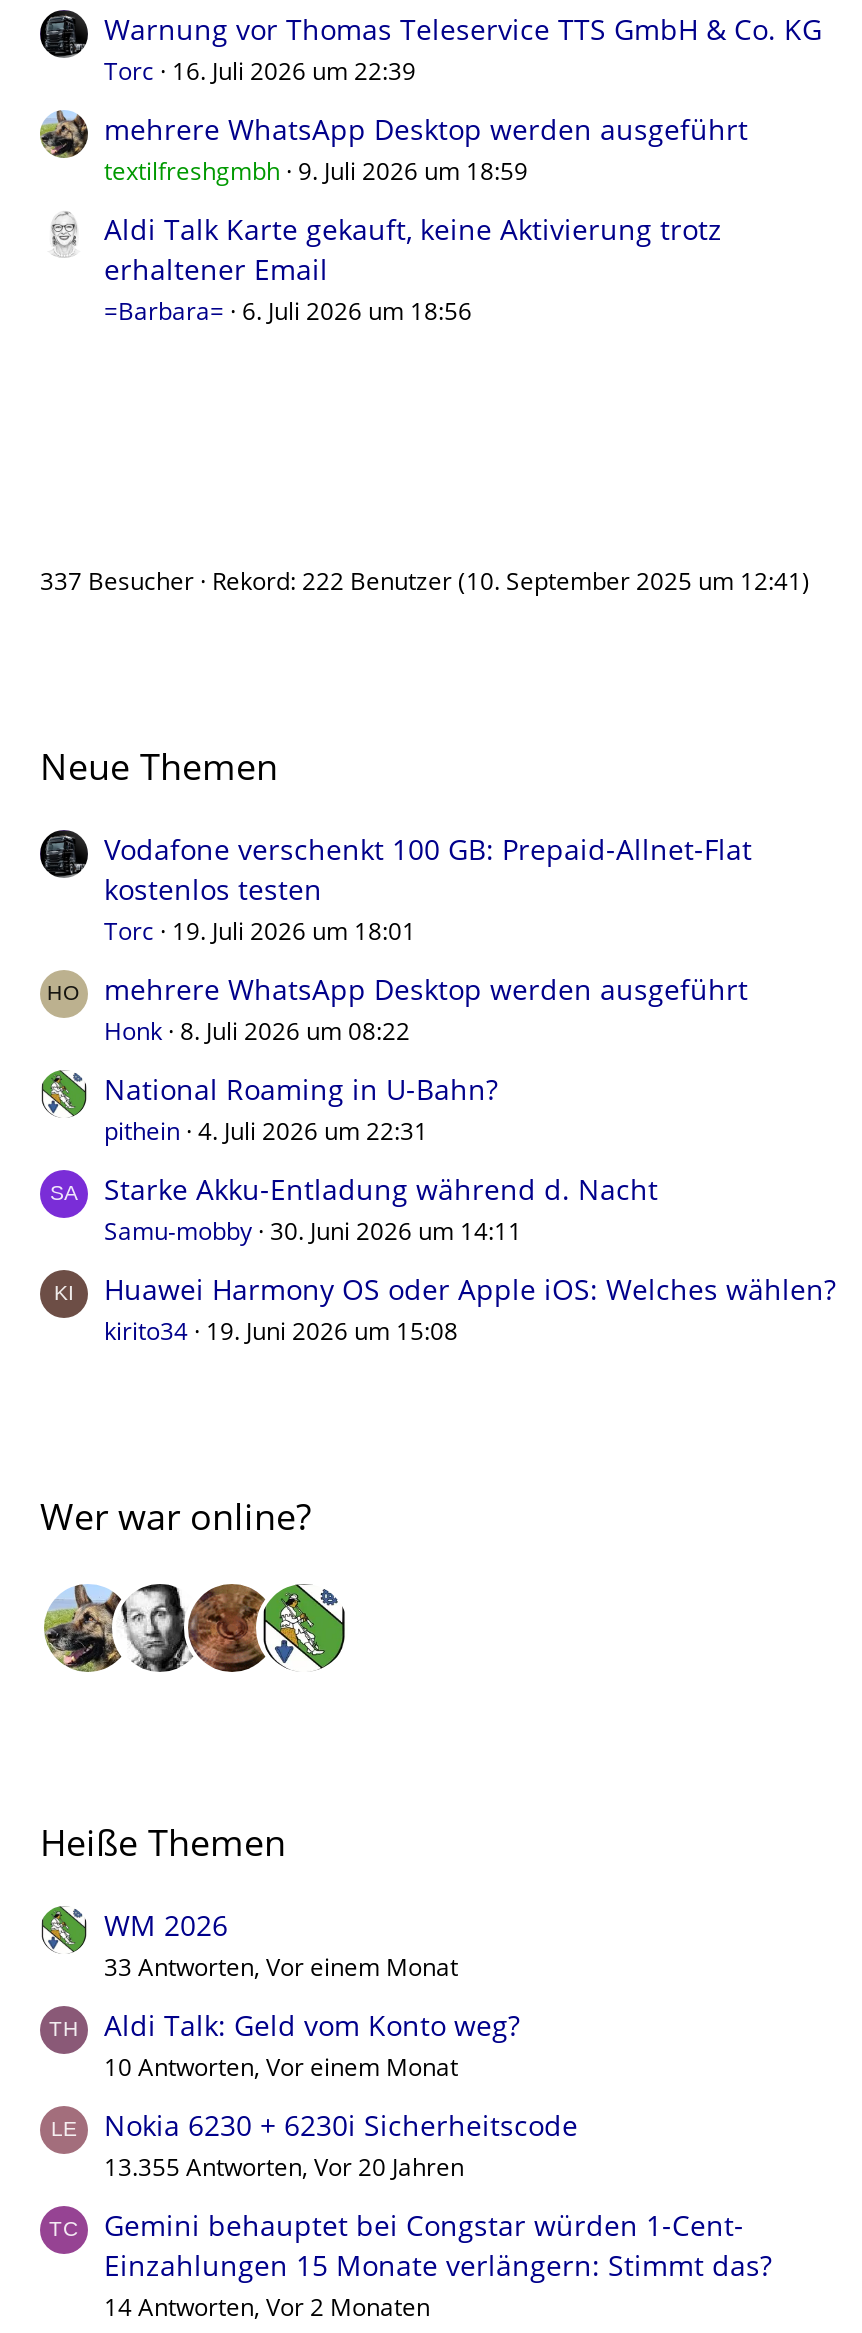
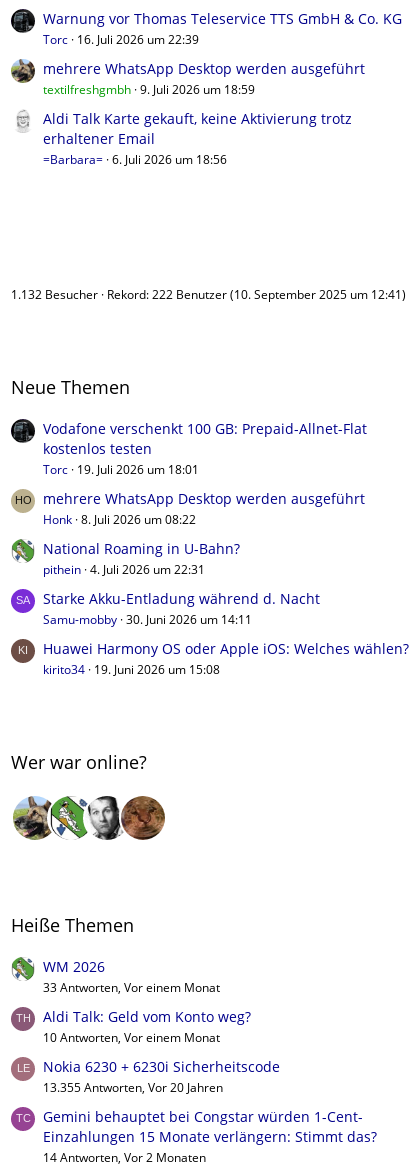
[40,564,810,598] 337 Besucher Rekord: 222 Benutzer (10. September 2025 um 12:41) -> [11,286,406,303] 1.132 Besucher Rekord: 222 Benutzer (10. September 2025 um 12:41)
[118,1582,348,1674] [image] -> [50,795,166,841] [image]

